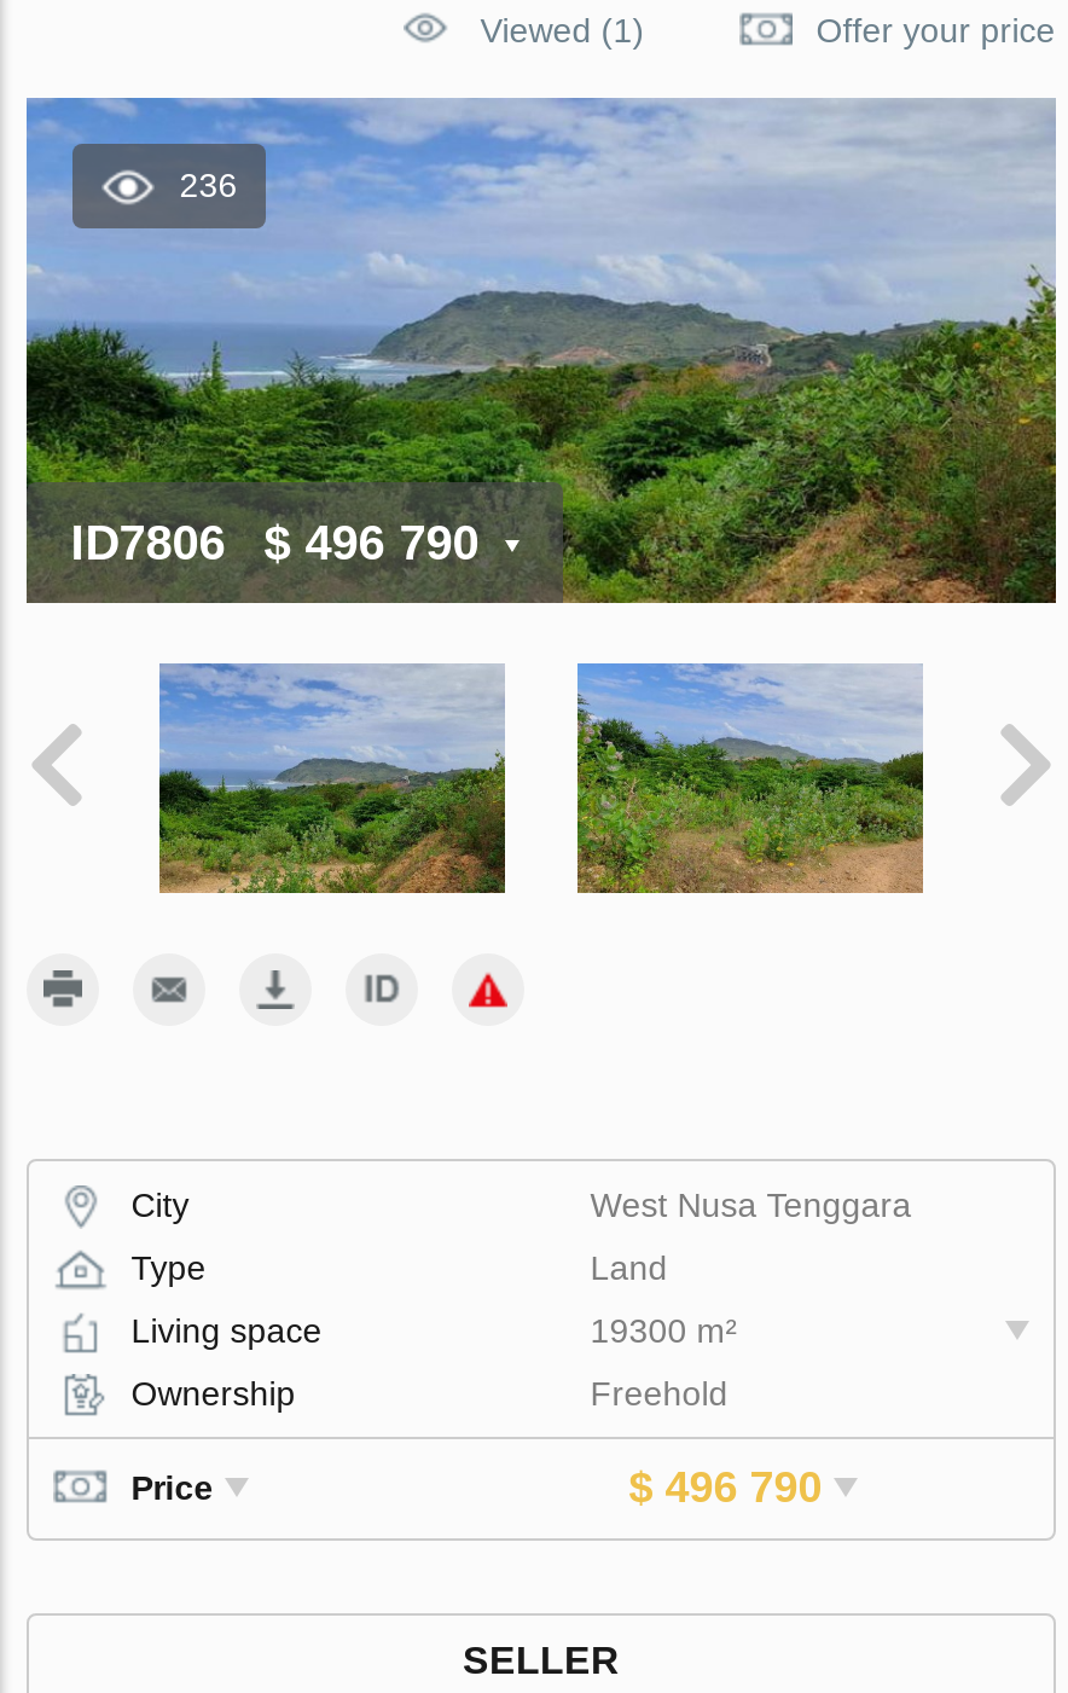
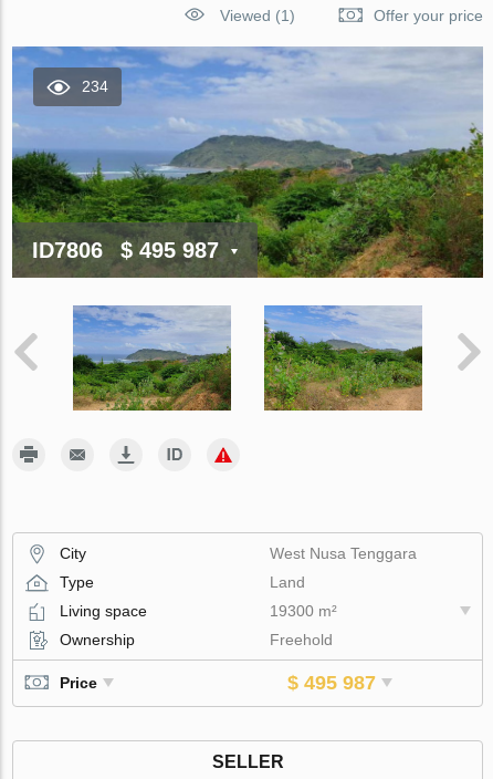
[179,166,237,204] 236 -> [82,77,109,95] 234
[71,515,493,568] ID7806 $ 496 790 -> [32,237,226,262] ID7806 $ 495 987
[629,1463,822,1511] $ 496 790 -> [288,671,376,693] $ 495 987

